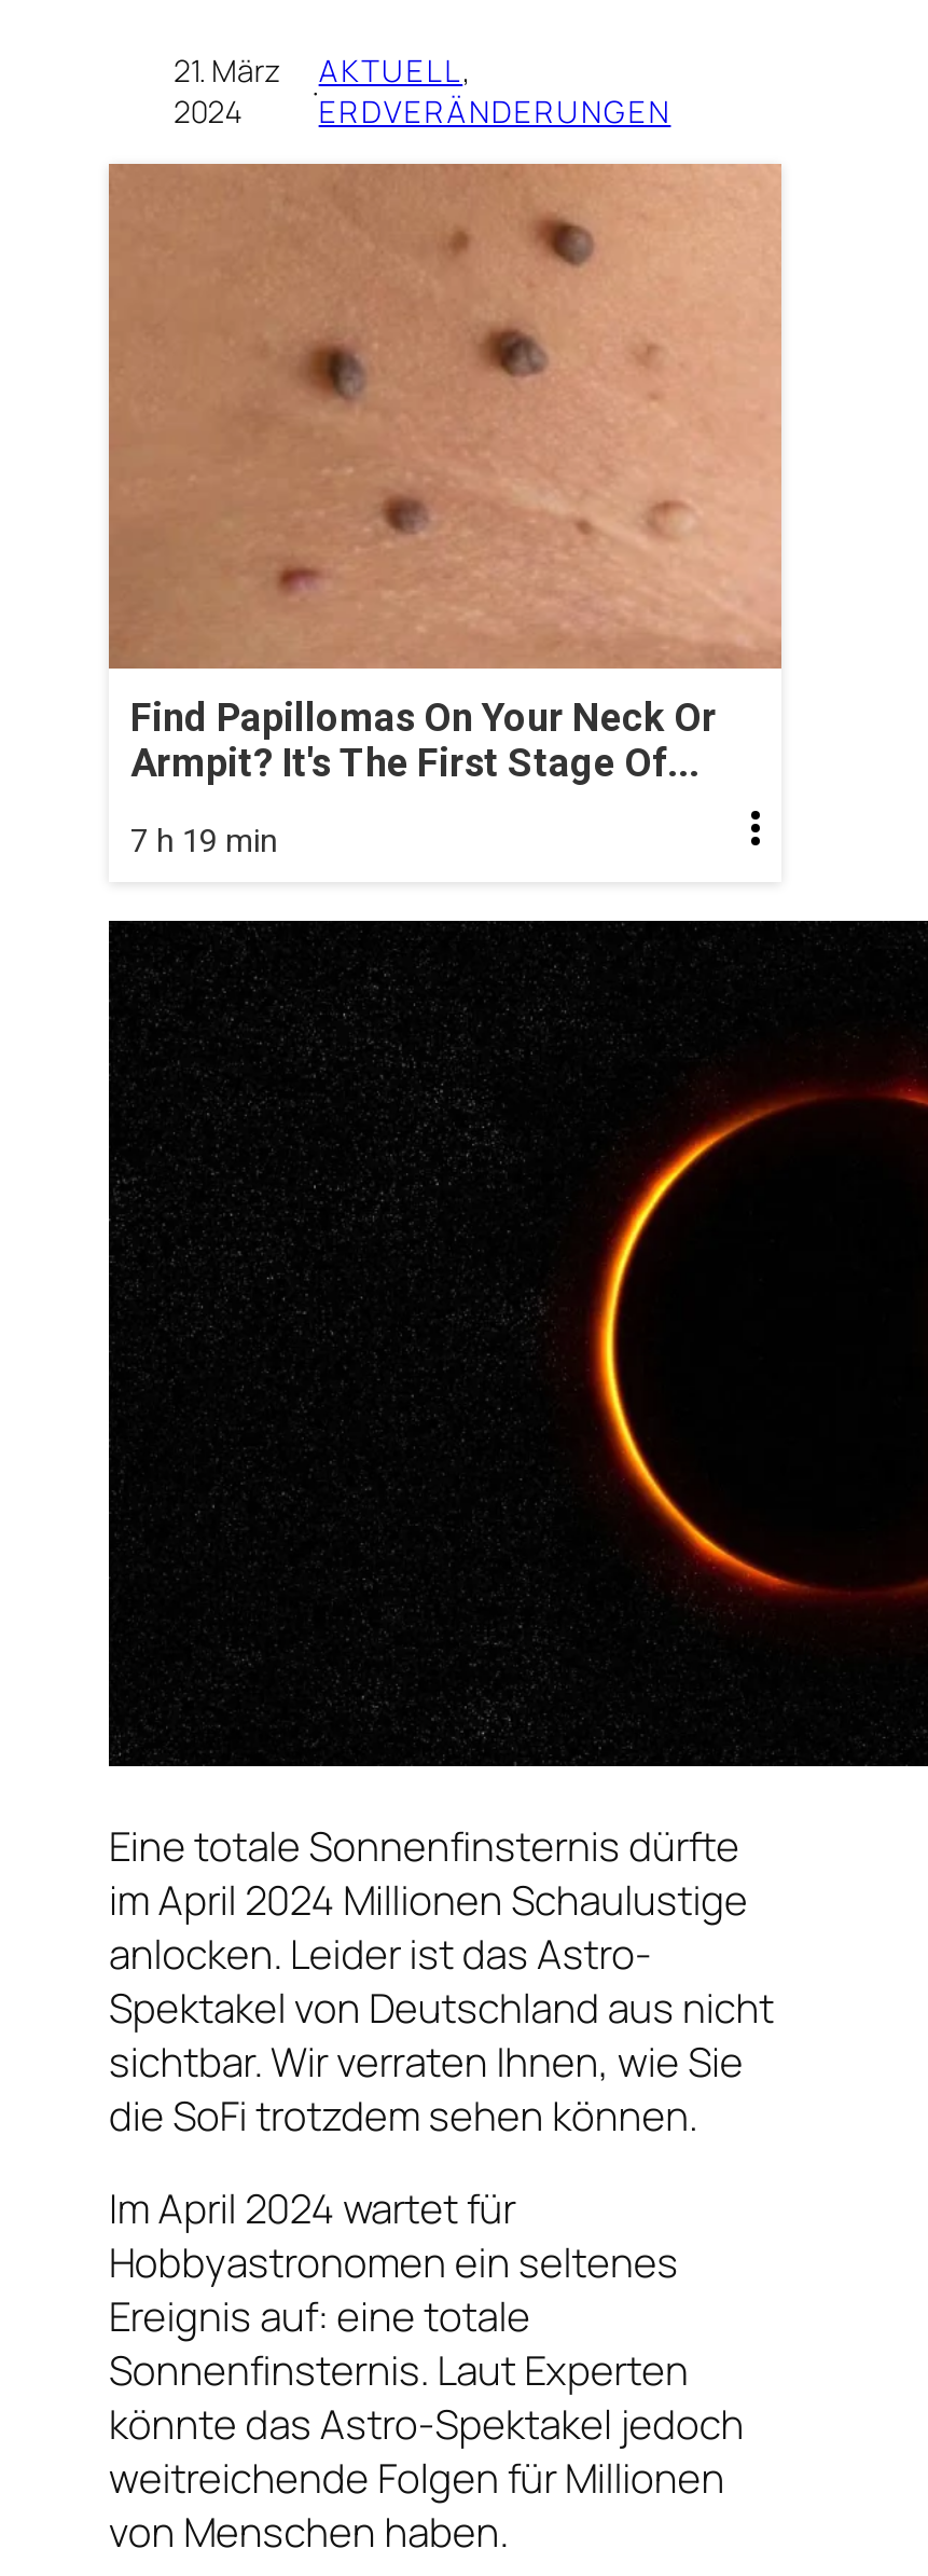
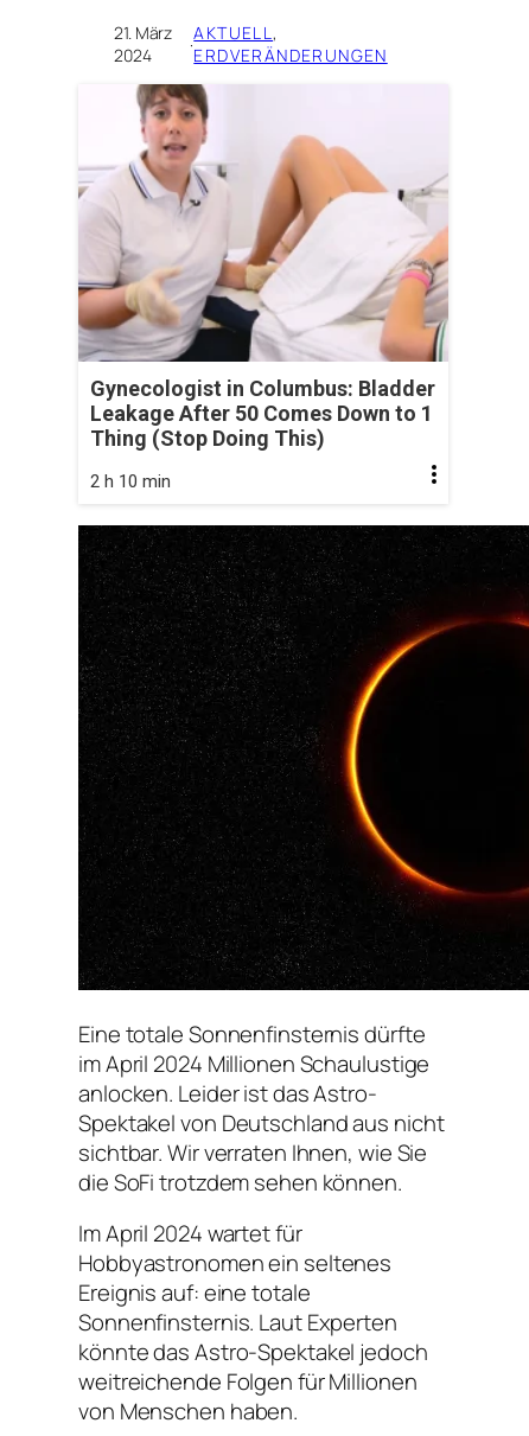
[107,162,784,784] [image] | Find Papillomas On Your Neck Or | Armpit? It's The First Stage Of... -> [78,83,448,450] [image] | Gynecologist in Columbus: Bladder | Leakage After 50 Comes Down to 1 | Thing (Stop Doing This)
[130,821,277,860] 7 h 19 min -> [90,470,171,492] 2 h 10 min

